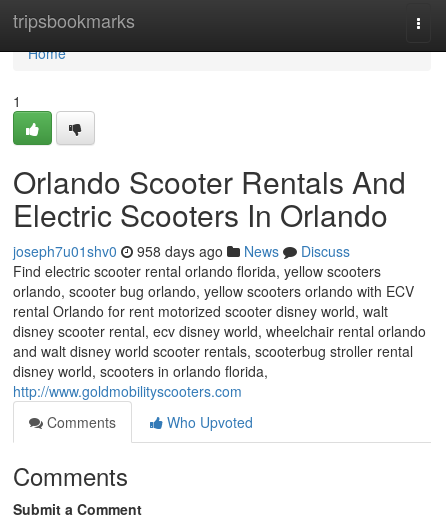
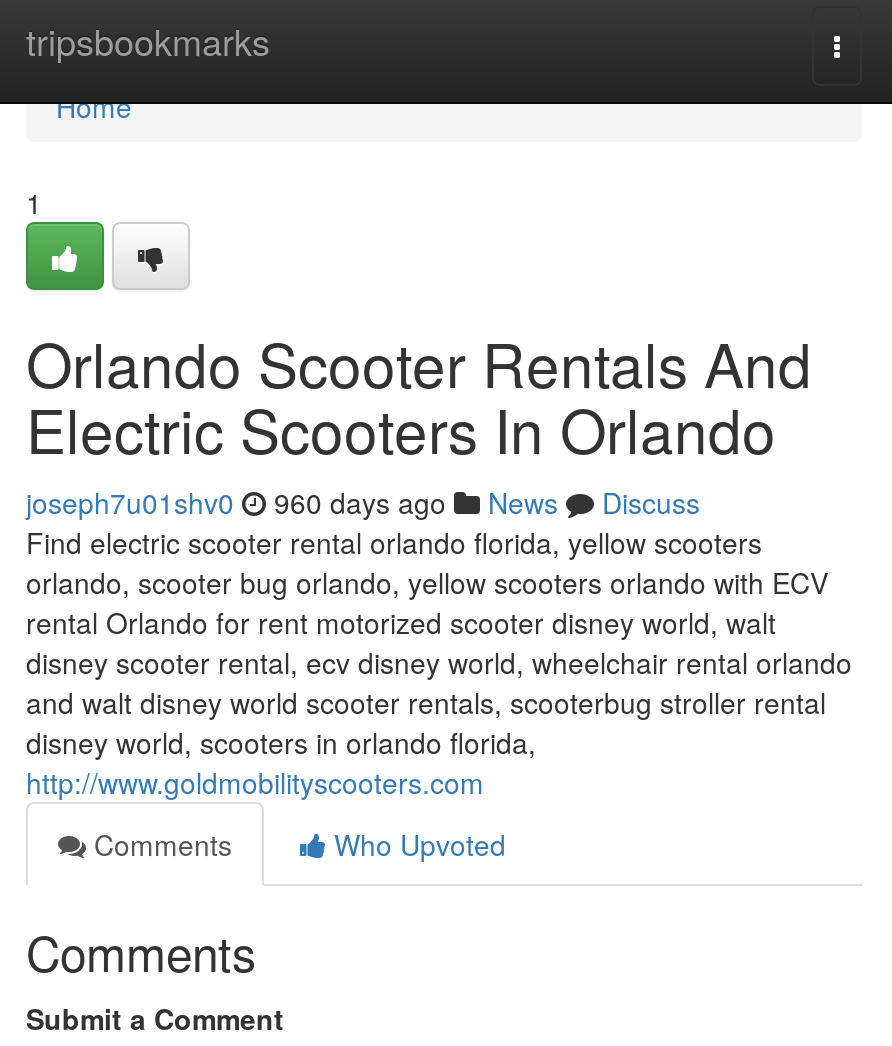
[13,241,350,261] joseph7u01shv0 958 days ago News Discuss -> [26,482,700,522] joseph7u01shv0 960 days ago News Discuss

